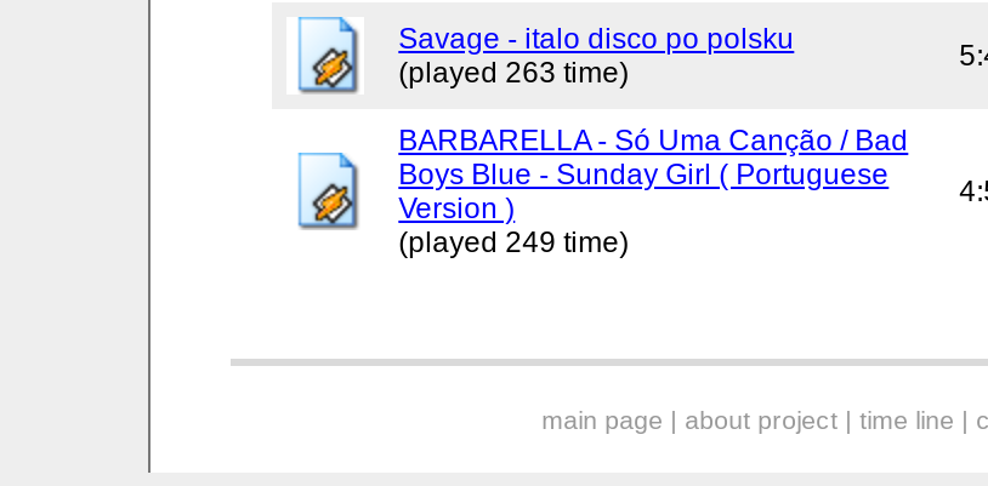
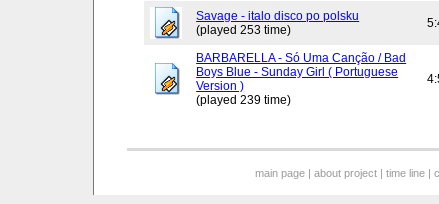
[399,57,629,91] (played 263 time) -> [196,23,291,37] (played 253 time)
[399,227,629,261] (played 249 time) -> [196,93,291,107] (played 239 time)

